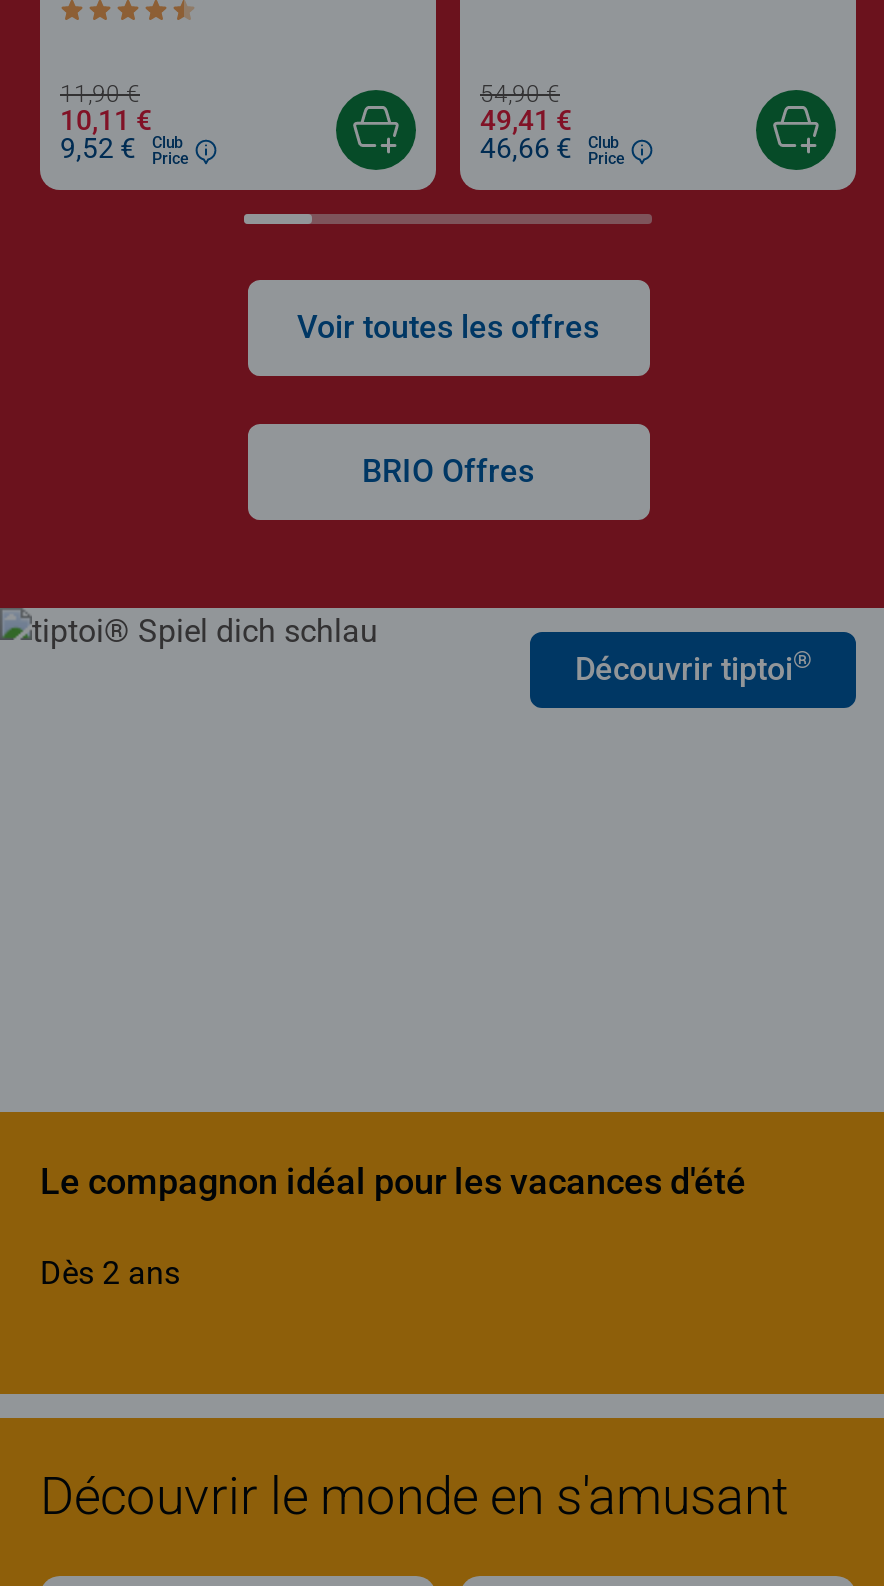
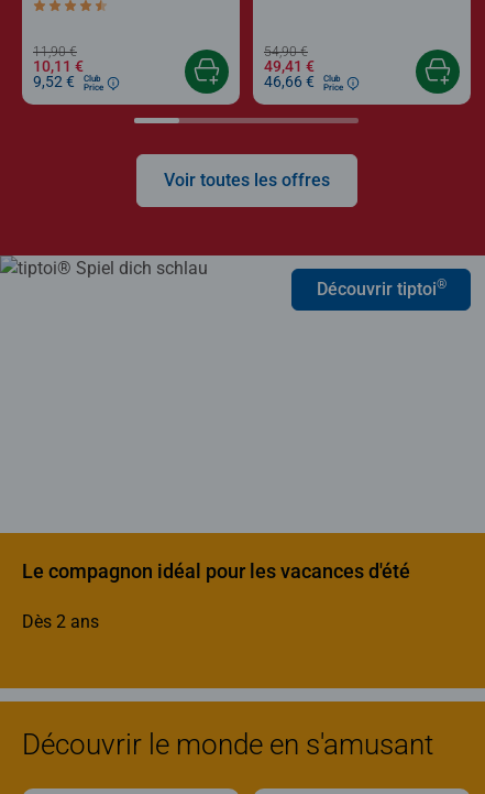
[362,453,534,491] BRIO Offres -> none

